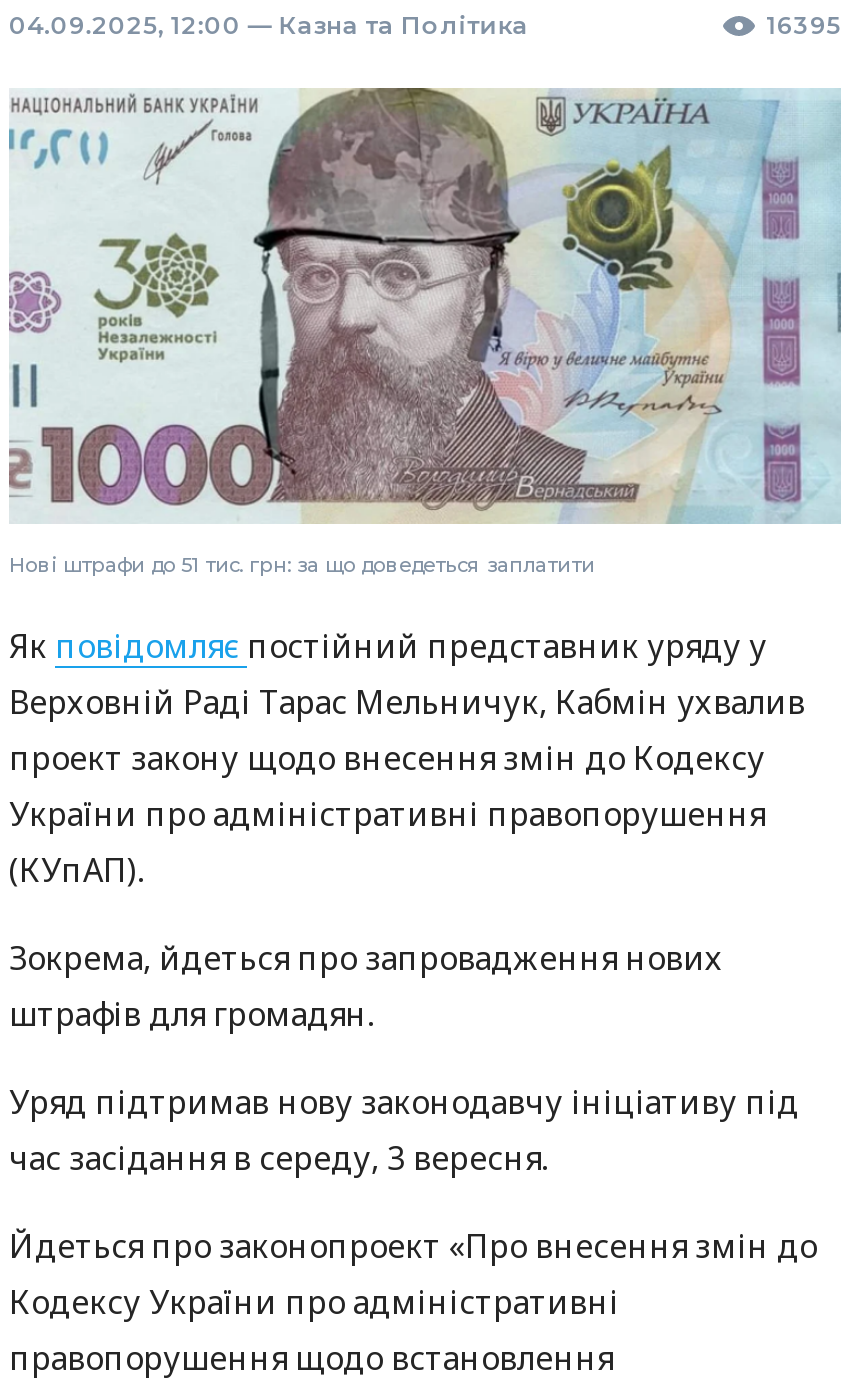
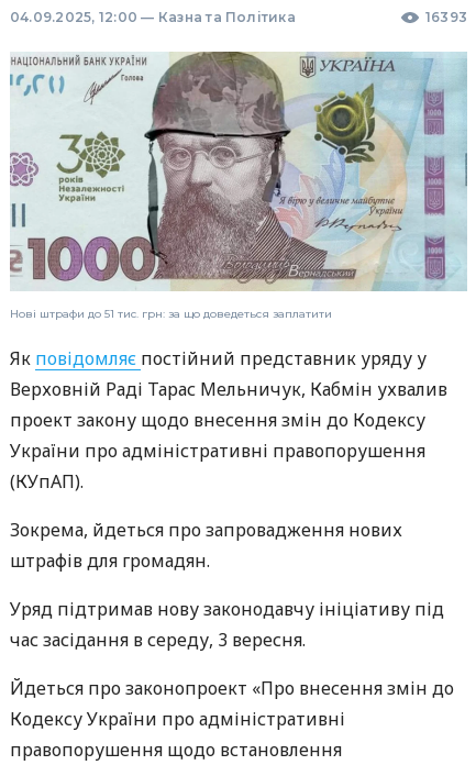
[767,10,841,40] 16395 -> [425,9,467,25] 16393

